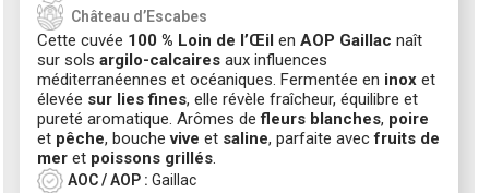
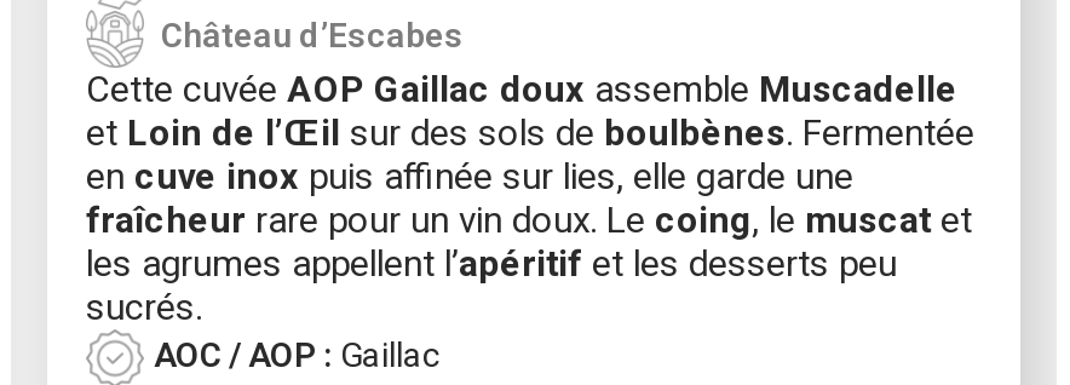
[37,30,440,167] Cette cuvée 100 % Loin de l’Œil en AOP Gaillac naît | sur sols argilo-calcaires aux influences | méditerranéennes et océaniques. Fermentée en inox et | élevée sur lies fines, elle révèle fraîcheur, équilibre et | pureté aromatique. Arômes de fleurs blanches, poire | et pêche, bouche vive et saline, parfaite avec fruits de | mer et poissons grillés. -> [86,67,974,328] Cette cuvée AOP Gaillac doux assemble Muscadelle | et Loin de l’Œil sur des sols de boulbènes. Fermentée | en cuve inox puis affinée sur lies, elle garde une | fraîcheur rare pour un vin doux. Le coing, le muscat et | les agrumes appellent l’apéritif et les desserts peu | sucrés.

